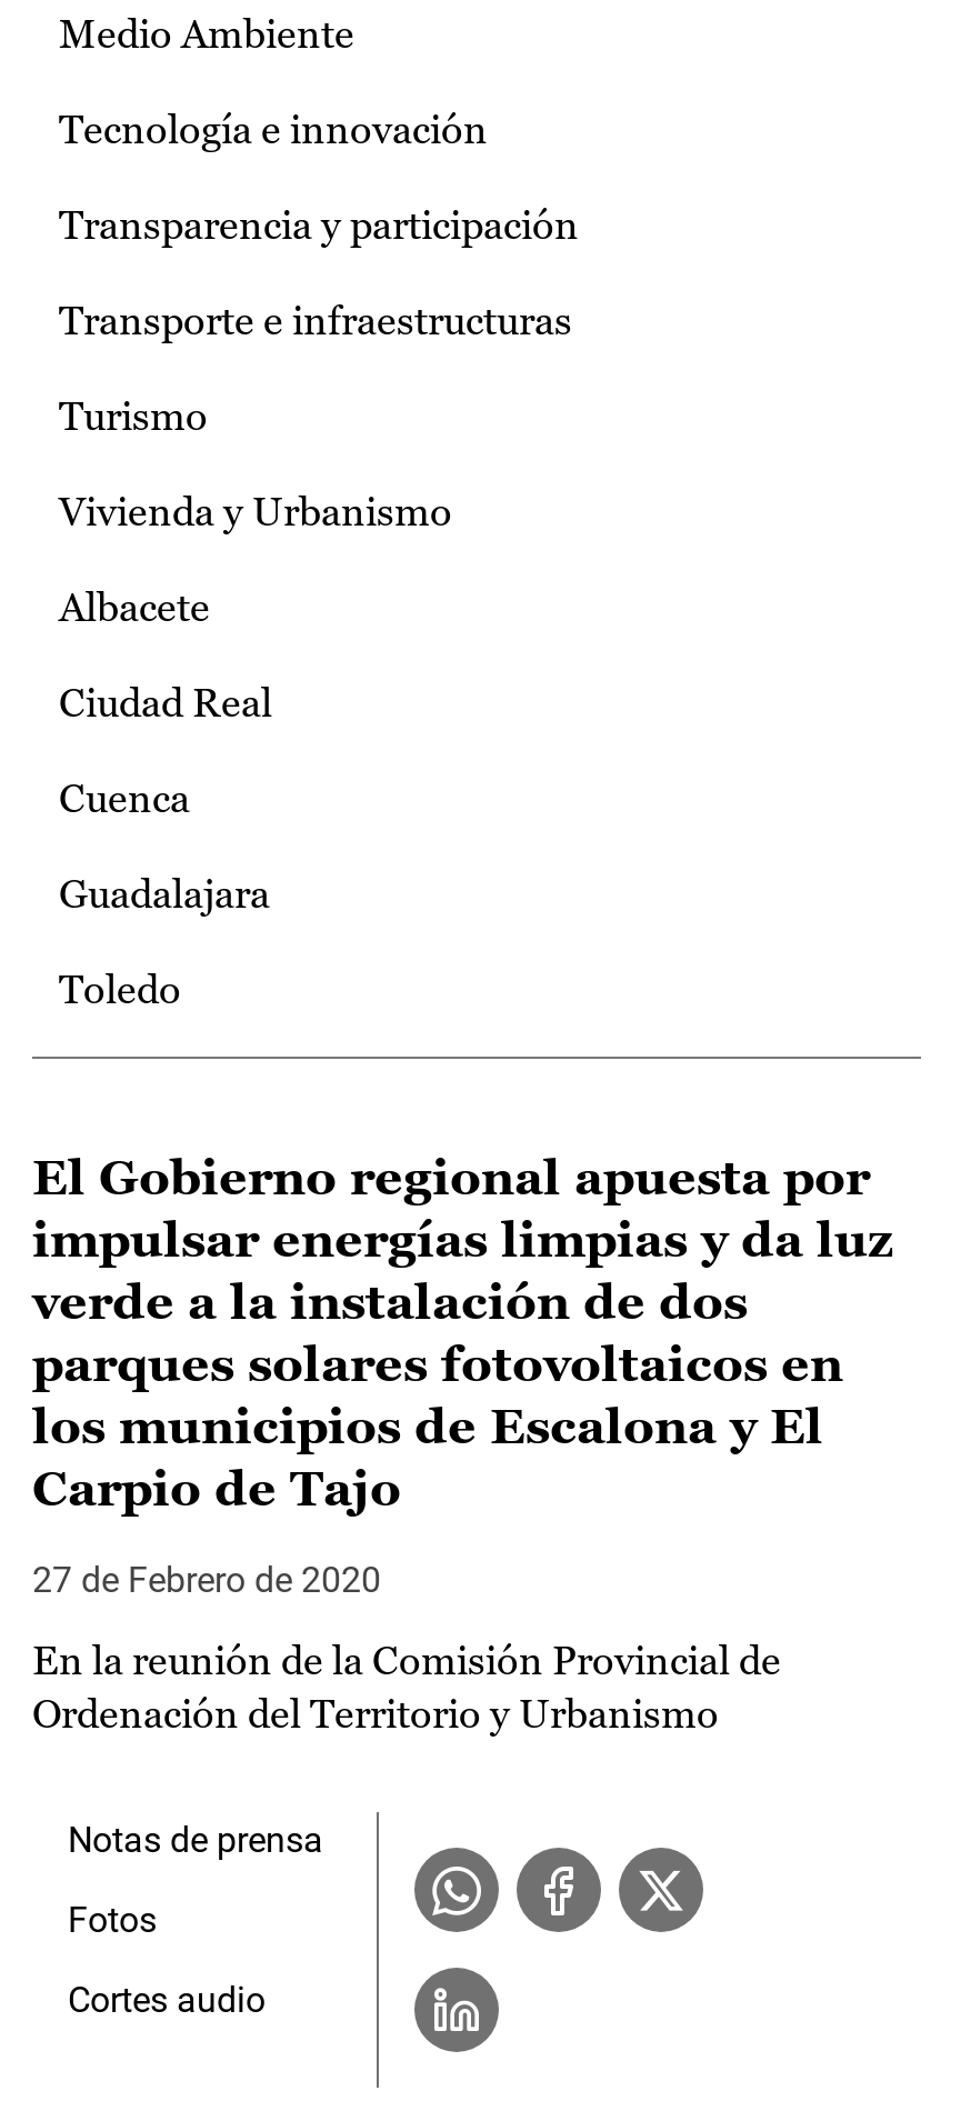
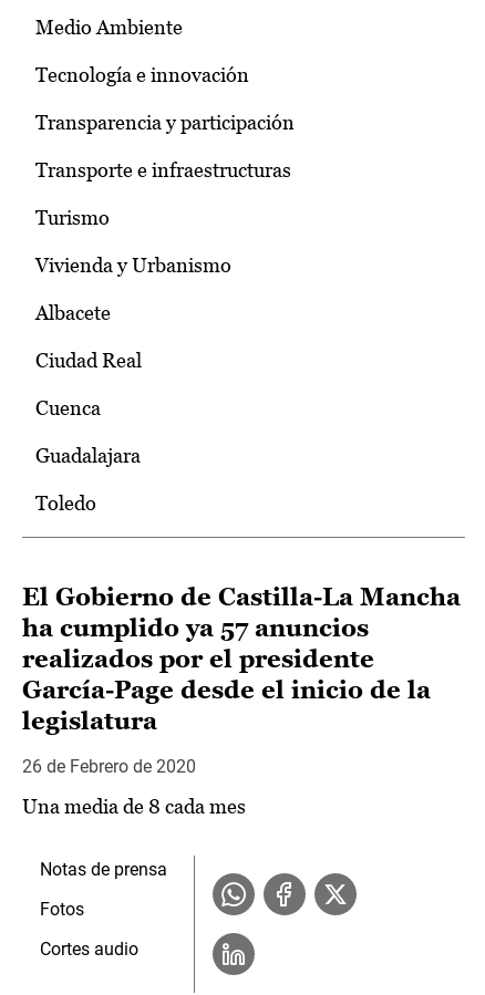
[32,1150,894,1517] El Gobierno regional apuesta por | impulsar energías limpias y da luz | verde a la instalación de dos | parques solares fotovoltaicos en | los municipios de Escalona y El | Carpio de Tajo -> [22,583,461,735] El Gobierno de Castilla-La Mancha | ha cumplido ya 57 anuncios | realizados por el presidente | García-Page desde el inicio de la | legislatura
[32,1559,381,1601] 27 de Febrero de 2020 -> [22,756,196,777] 26 de Febrero de 2020
[32,1637,781,1737] En la reunión de la Comisión Provincial de | Ordenación del Territorio y Urbanismo -> [22,795,246,818] Una media de 8 cada mes

